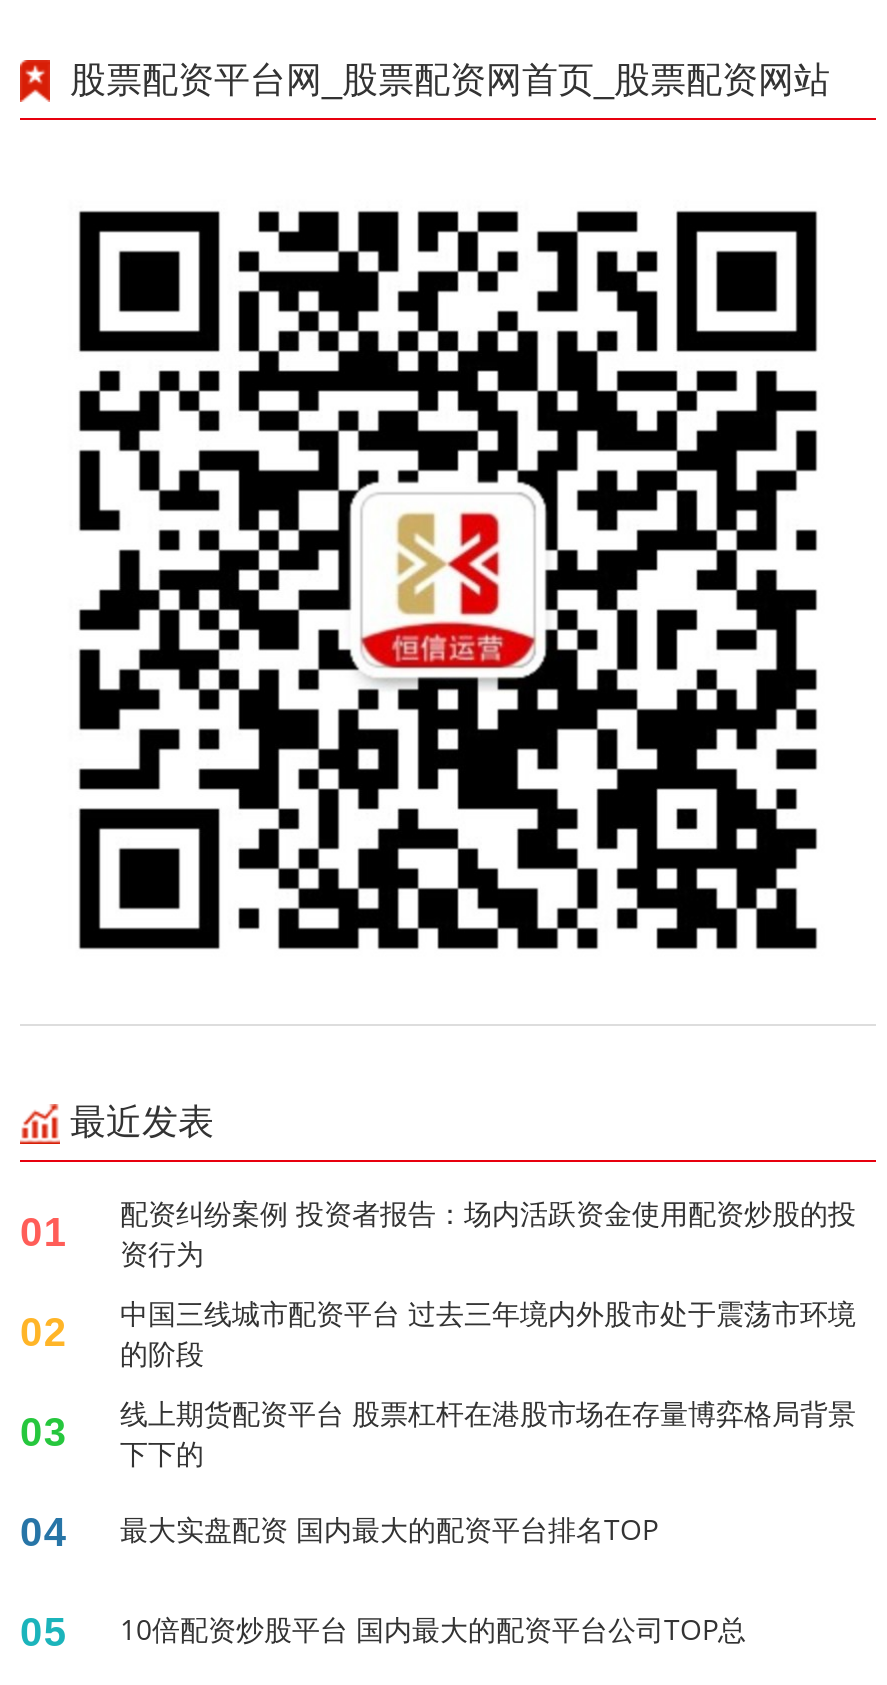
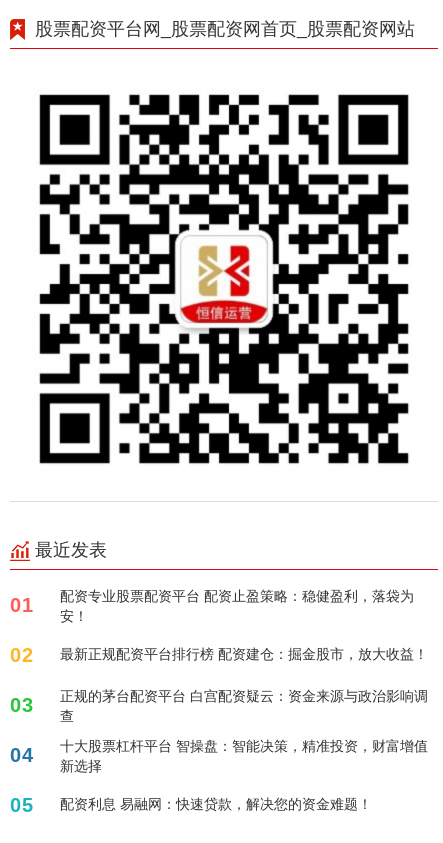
[120,1193,856,1271] 配资纠纷案例 投资者报告：场内活跃资金使用配资炒股的投 | 资行为 -> [60,585,414,624] 配资专业股票配资平台 配资止盈策略：稳健盈利，落袋为 | 安！
[120,1293,856,1371] 中国三线城市配资平台 过去三年境内外股市处于震荡市环境 | 的阶段 -> [60,643,428,662] 最新正规配资平台排行榜 配资建仓：掘金股市，放大收益！
[120,1393,856,1471] 线上期货配资平台 股票杠杆在港股市场在存量博弈格局背景 | 下下的 -> [60,685,428,724] 正规的茅台配资平台 白宫配资疑云：资金来源与政治影响调 | 查
[120,1509,658,1547] 最大实盘配资 国内最大的配资平台排名TOP -> [60,735,428,774] 十大股票杠杆平台 智操盘：智能决策，精准投资，财富增值 | 新选择
[120,1609,746,1647] 10倍配资炒股平台 国内最大的配资平台公司TOP总 -> [60,793,372,812] 配资利息 易融网：快速贷款，解决您的资金难题！

